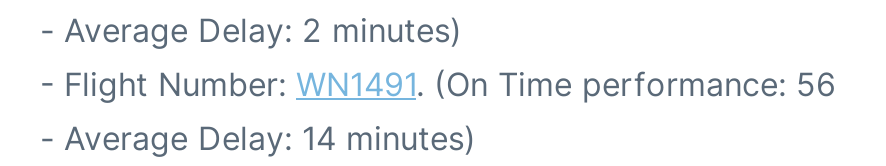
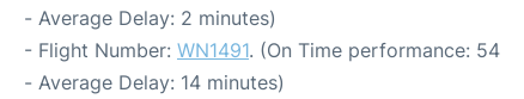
[40,63,836,103] - Flight Number: WN1491. (On Time performance: 56 -> [24,38,500,61] - Flight Number: WN1491. (On Time performance: 54

